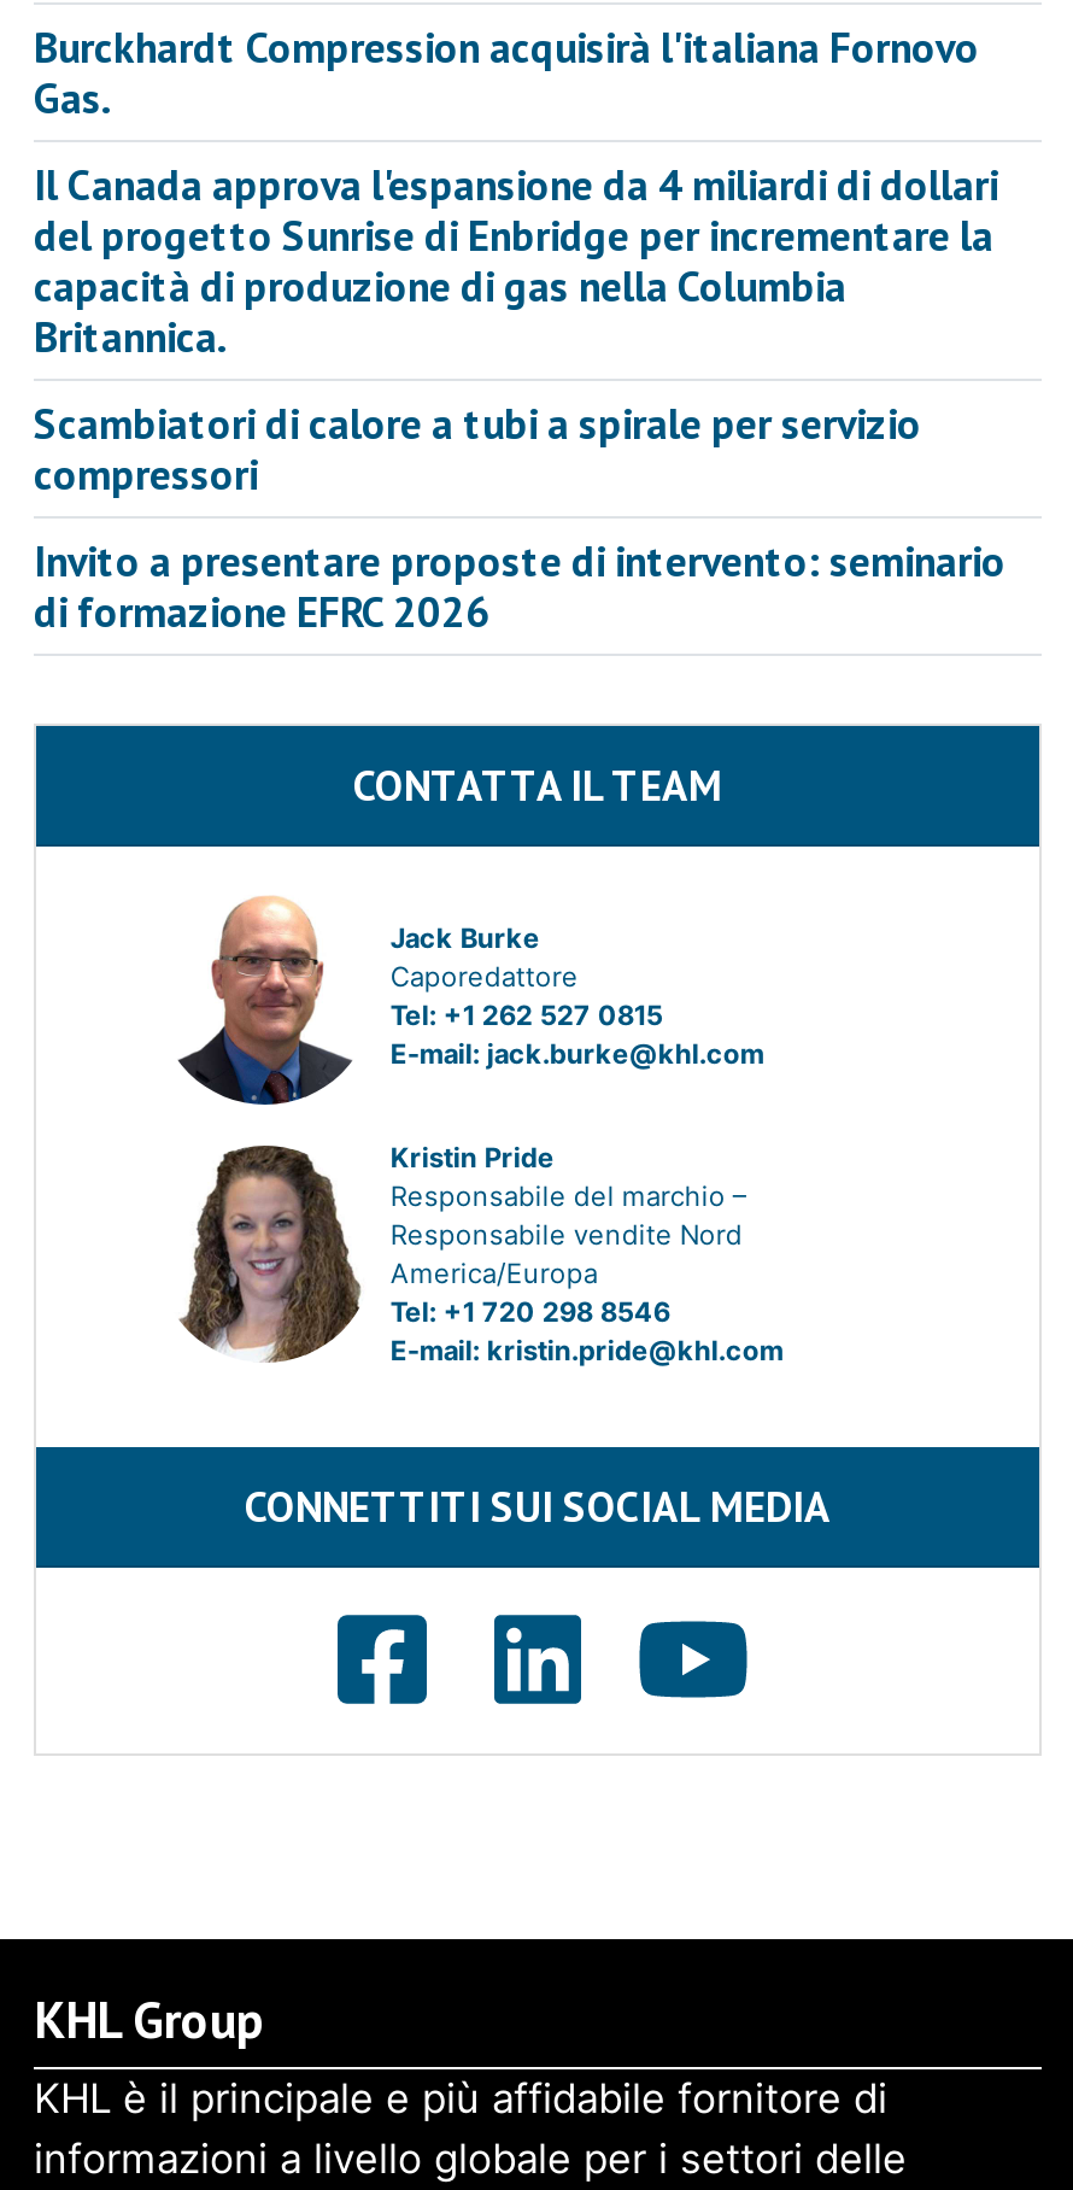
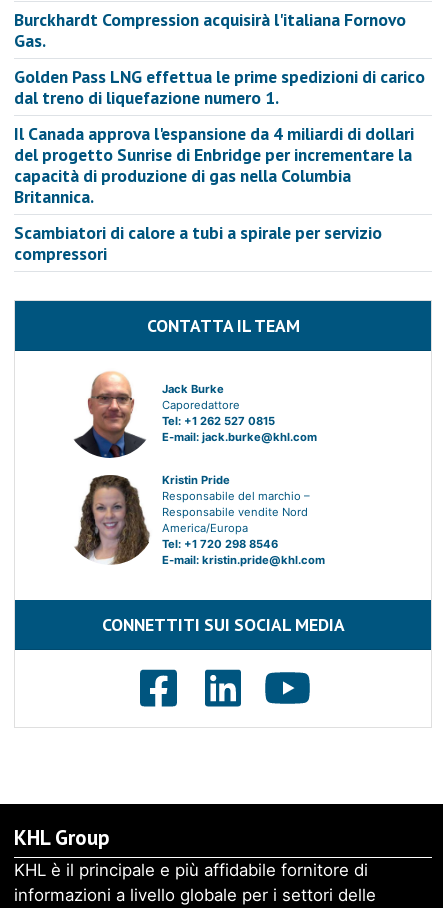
none -> [14,65,425,109] Golden Pass LNG effettua le prime spedizioni di carico | dal treno di liquefazione numero 1.
moved [34,155,998,500] -> [14,122,414,265]: Il Canada approva l'espansione da 4 miliardi di dollari | del progetto Sunrise di Enbridge per incrementare la | capacità di produzione di gas nella Columbia | Britannica. | Scambiatori di calore a tubi a spirale per servizio | compressori
[34,532,1005,638] Invito a presentare proposte di intervento: seminario | di formazione EFRC 2026 -> none

